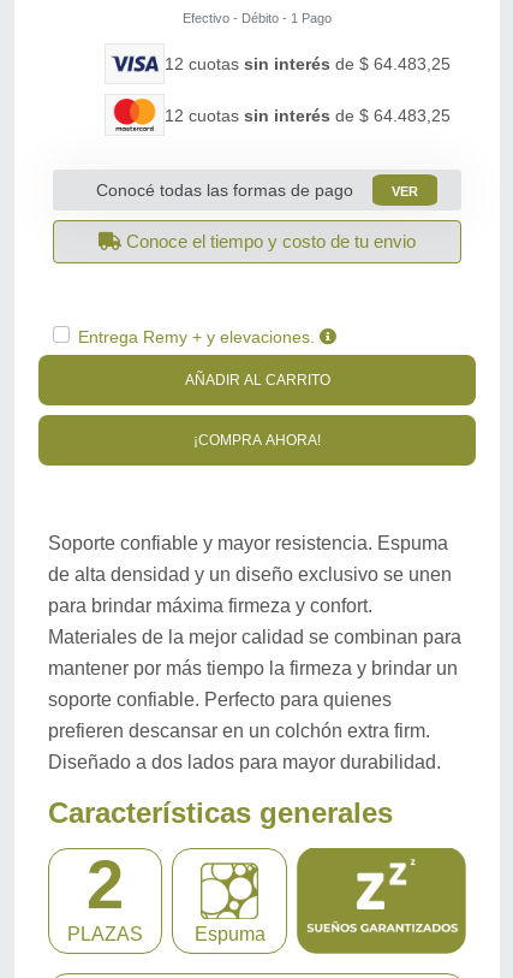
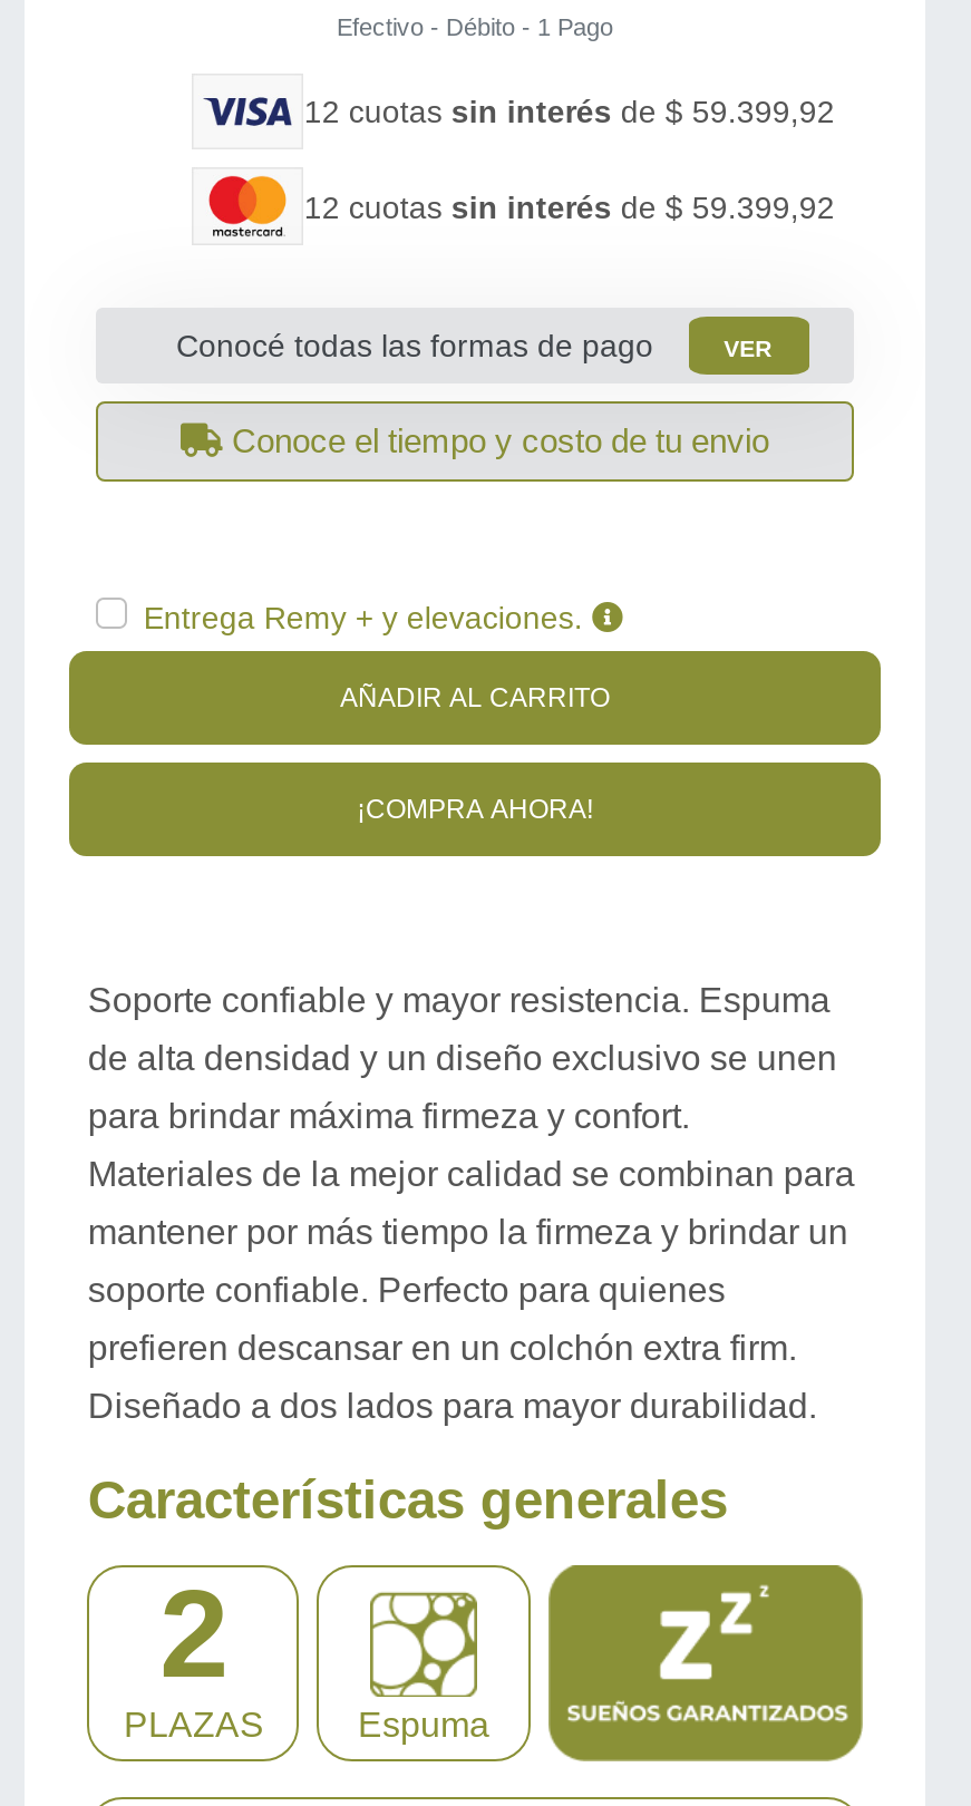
[165,54,451,74] 12 cuotas sin interés de $ 64.483,25 -> [304,94,835,130] 12 cuotas sin interés de $ 59.399,92
[165,105,451,125] 12 cuotas sin interés de $ 64.483,25 -> [304,189,835,225] 12 cuotas sin interés de $ 59.399,92

